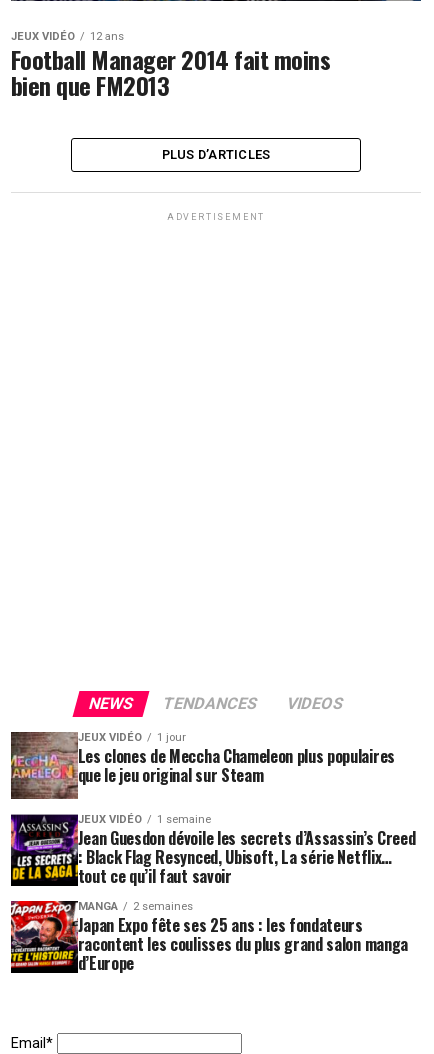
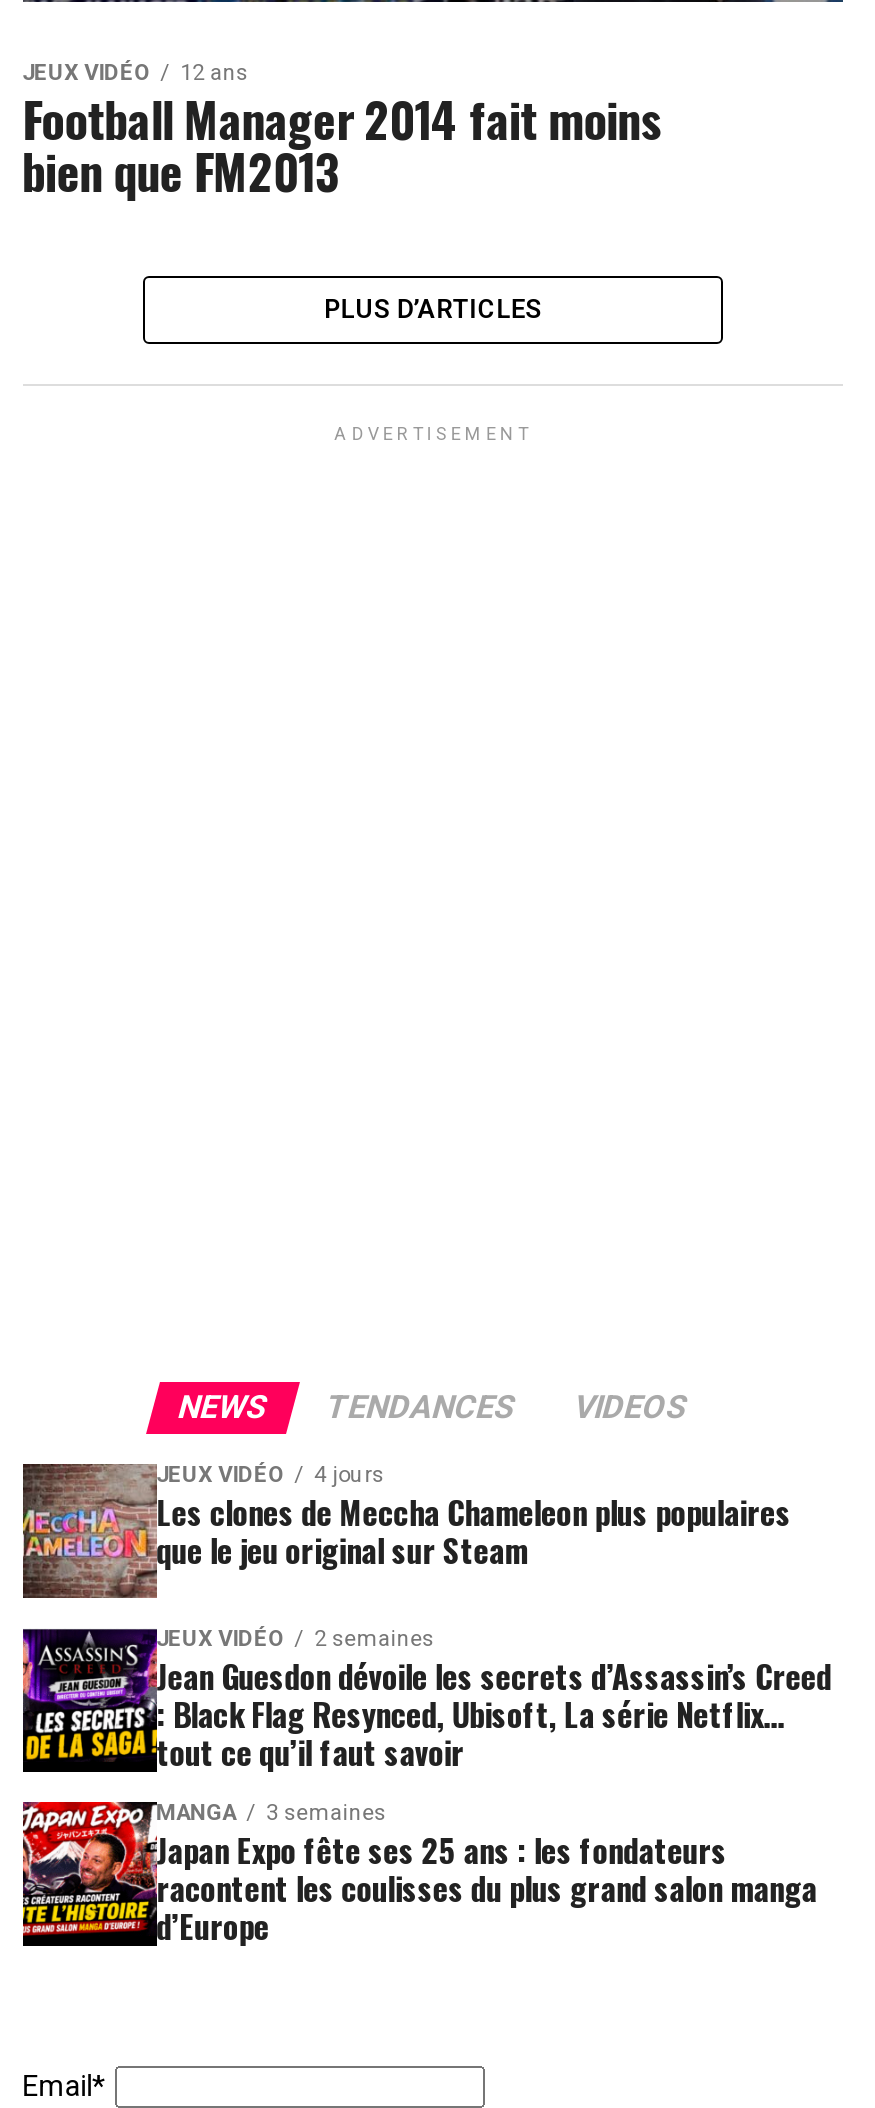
[78,731,186,744] JEUX VIDÉO 1 jour -> [156,1461,384,1487] JEUX VIDÉO 4 jours
[78,813,211,826] JEUX VIDÉO 1 semaine -> [156,1625,434,1651] JEUX VIDÉO 2 semaines
[78,900,193,913] MANGA 2 semaines -> [156,1799,386,1825] MANGA 3 semaines

